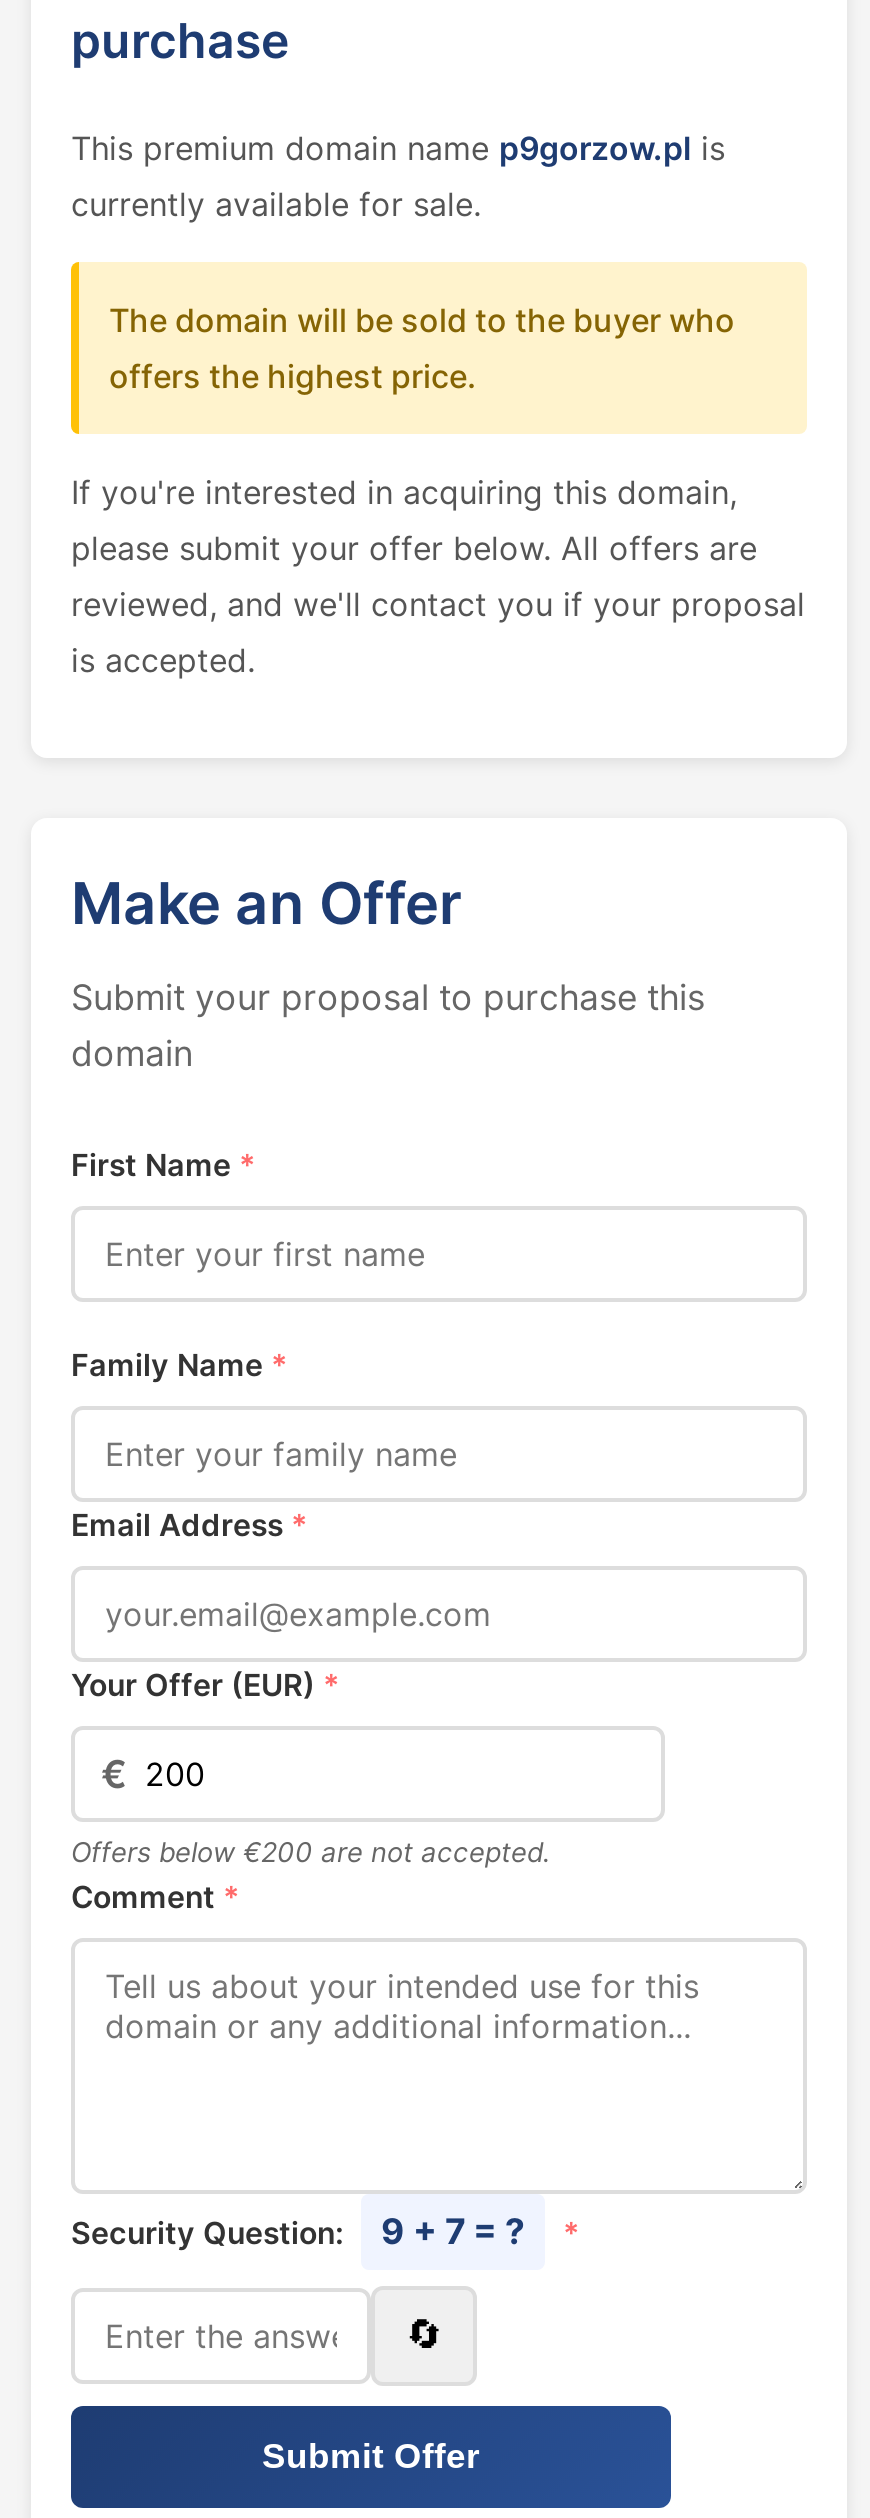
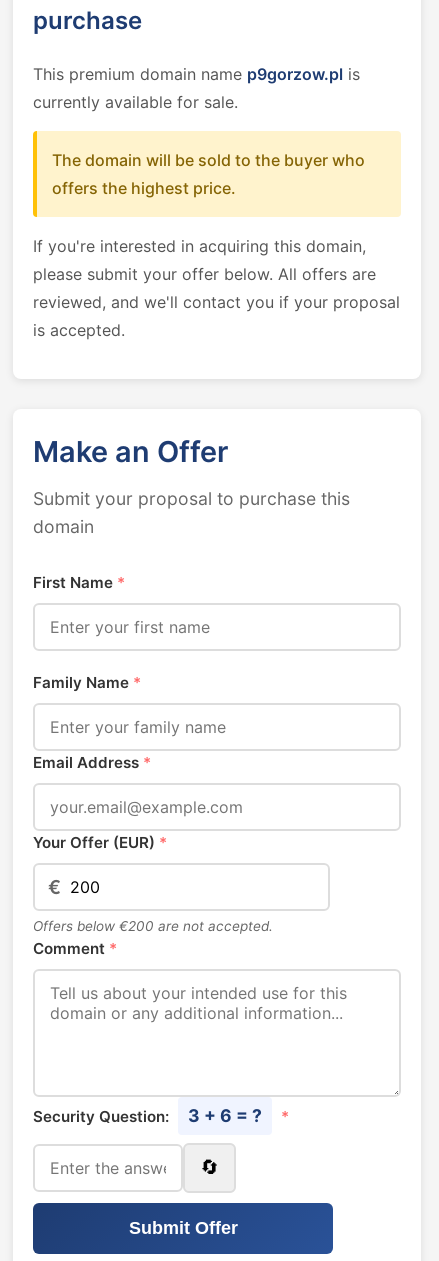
[381,2210,525,2252] 9 + 7 = ? -> [188,1105,262,1126] 3 + 6 = ?

